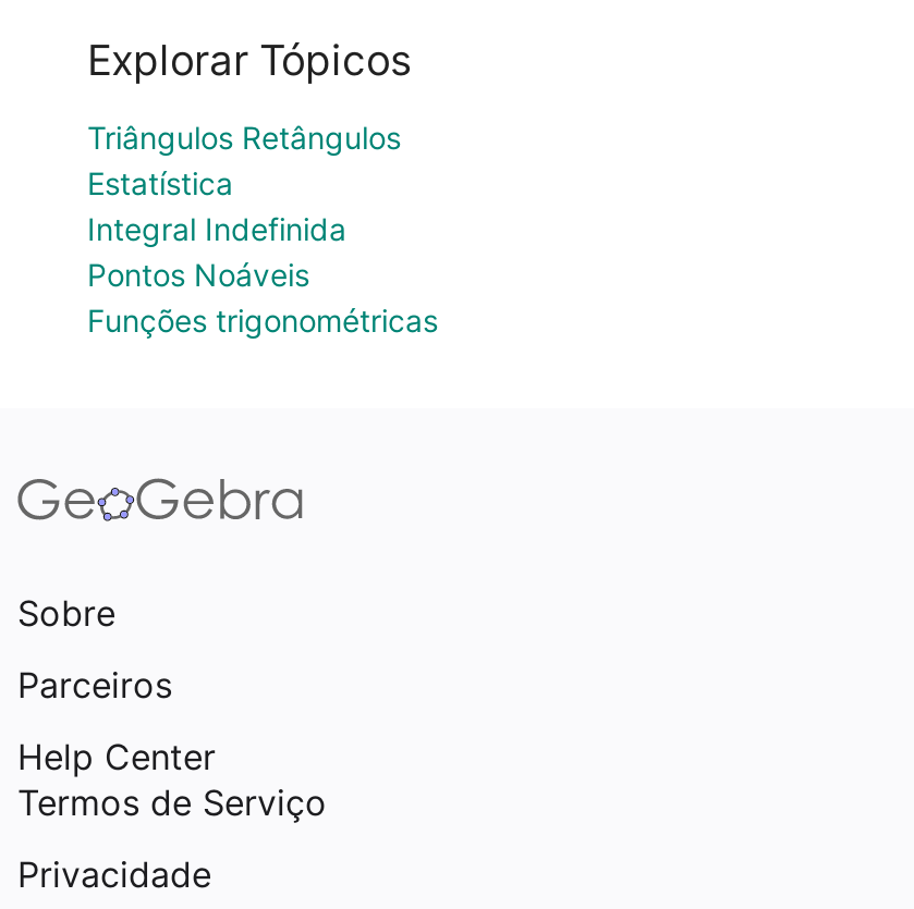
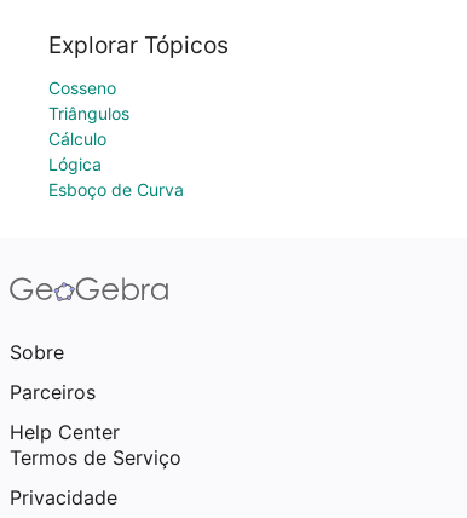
[87,119,438,339] Triângulos Retângulos | Estatística | Integral Indefinida | Pontos Noáveis | Funções trigonométricas -> [48,77,184,200] Cosseno | Triângulos | Cálculo | Lógica | Esboço de Curva

